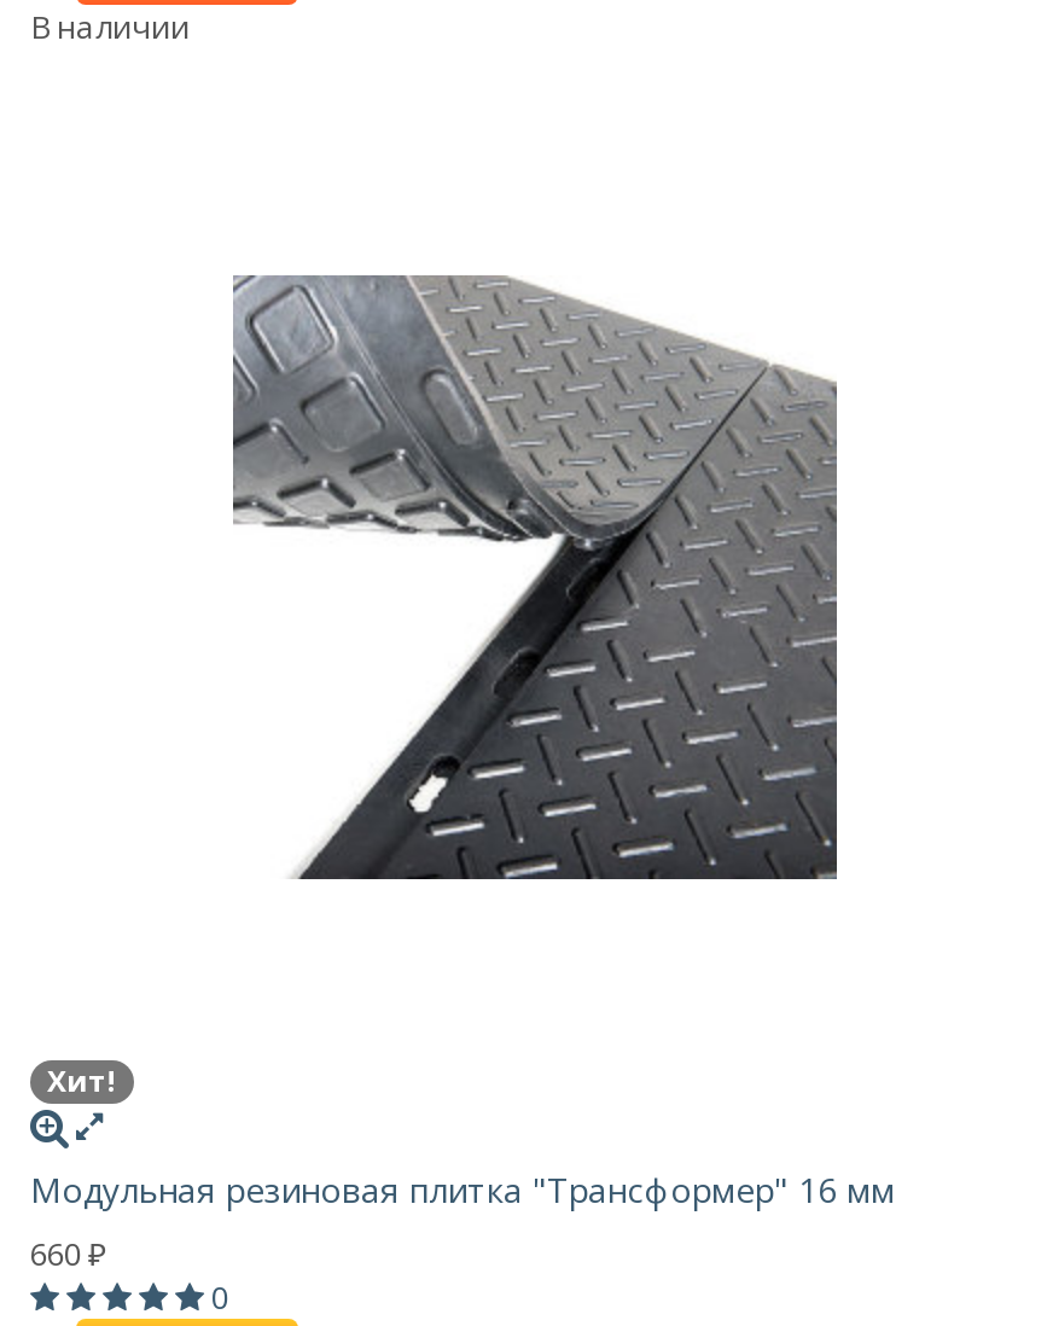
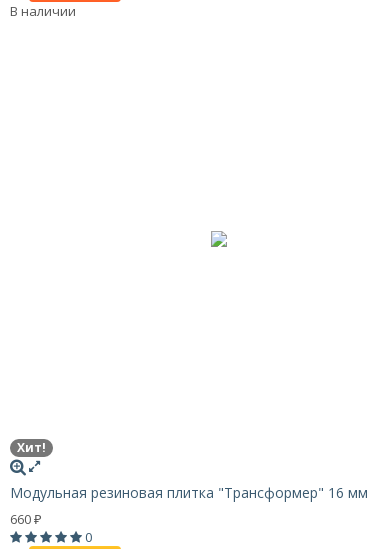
[231,273,839,882] [image] -> none

